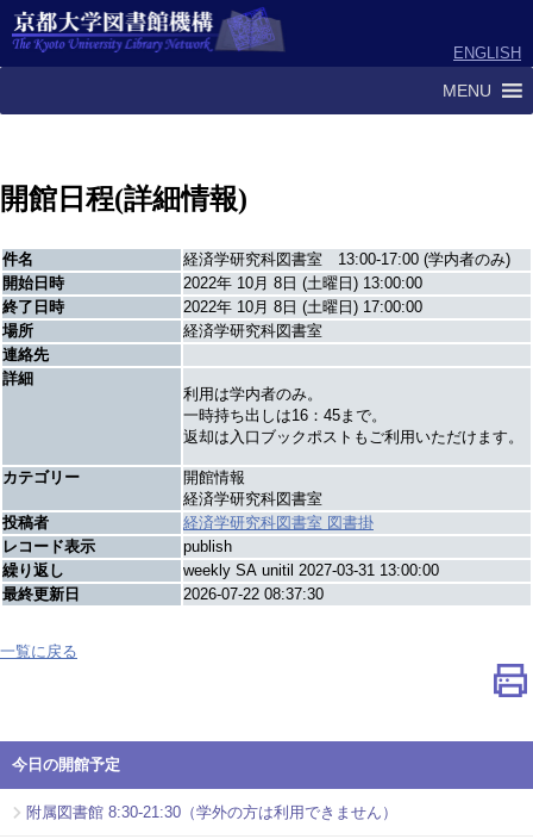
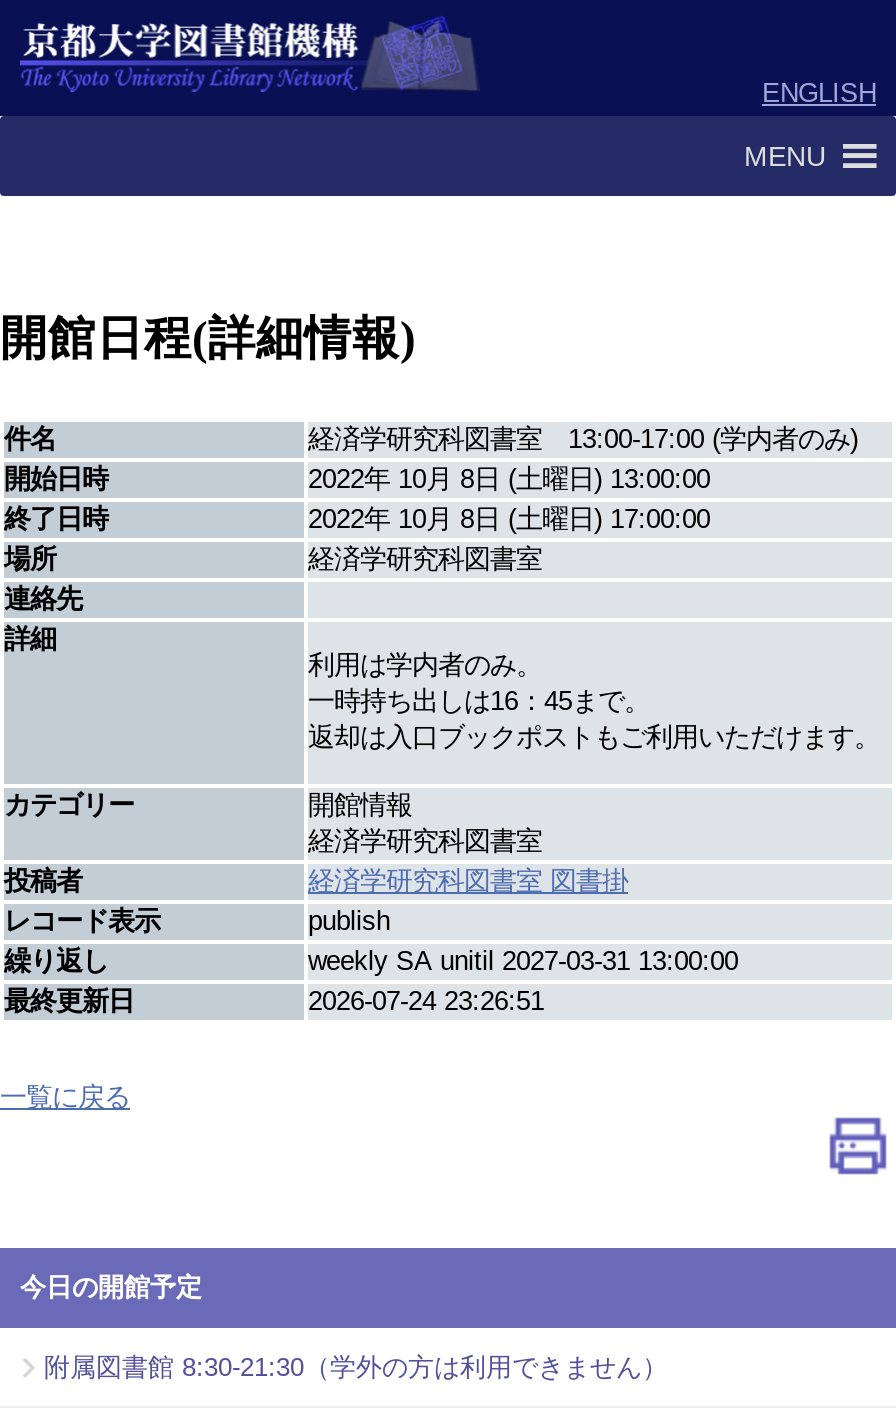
[183,585,324,603] 2026-07-22 08:37:30 -> [308,986,544,1016] 2026-07-24 23:26:51

